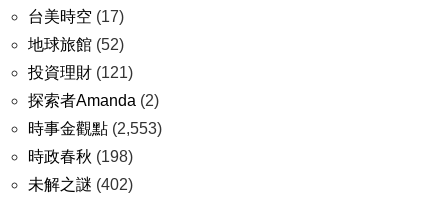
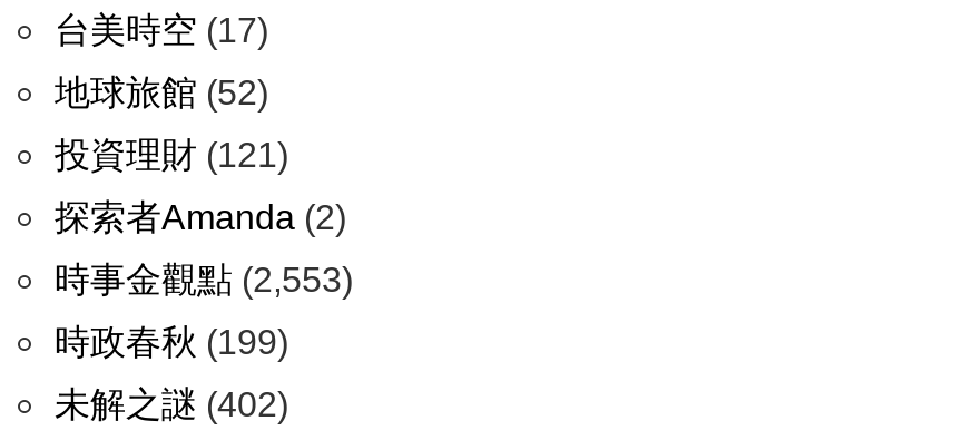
[28,148,133,165] 時政春秋(198) -> [55,323,288,361] 時政春秋(199)

